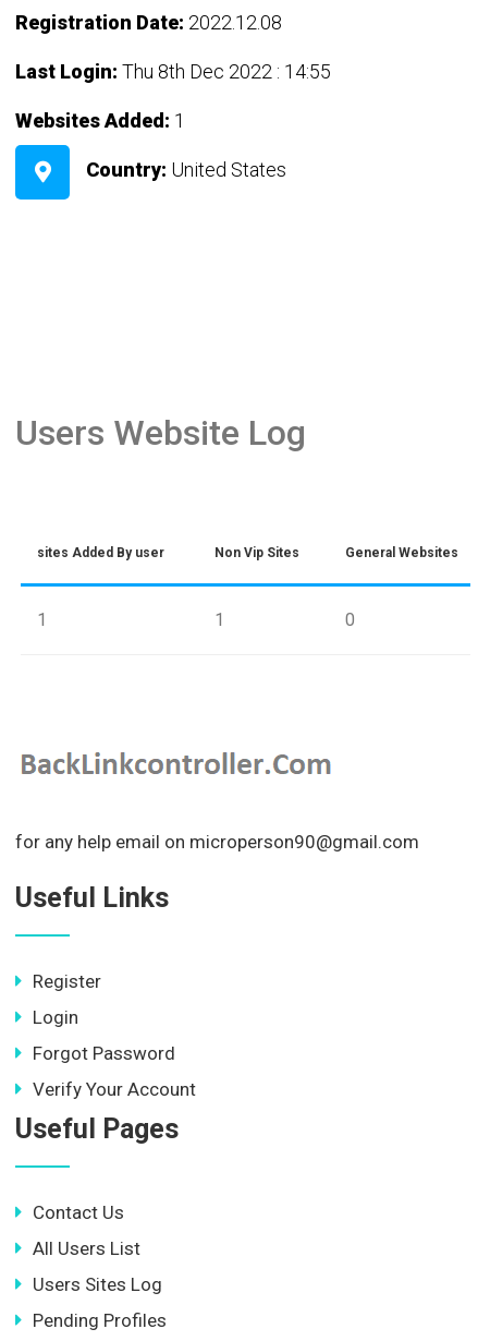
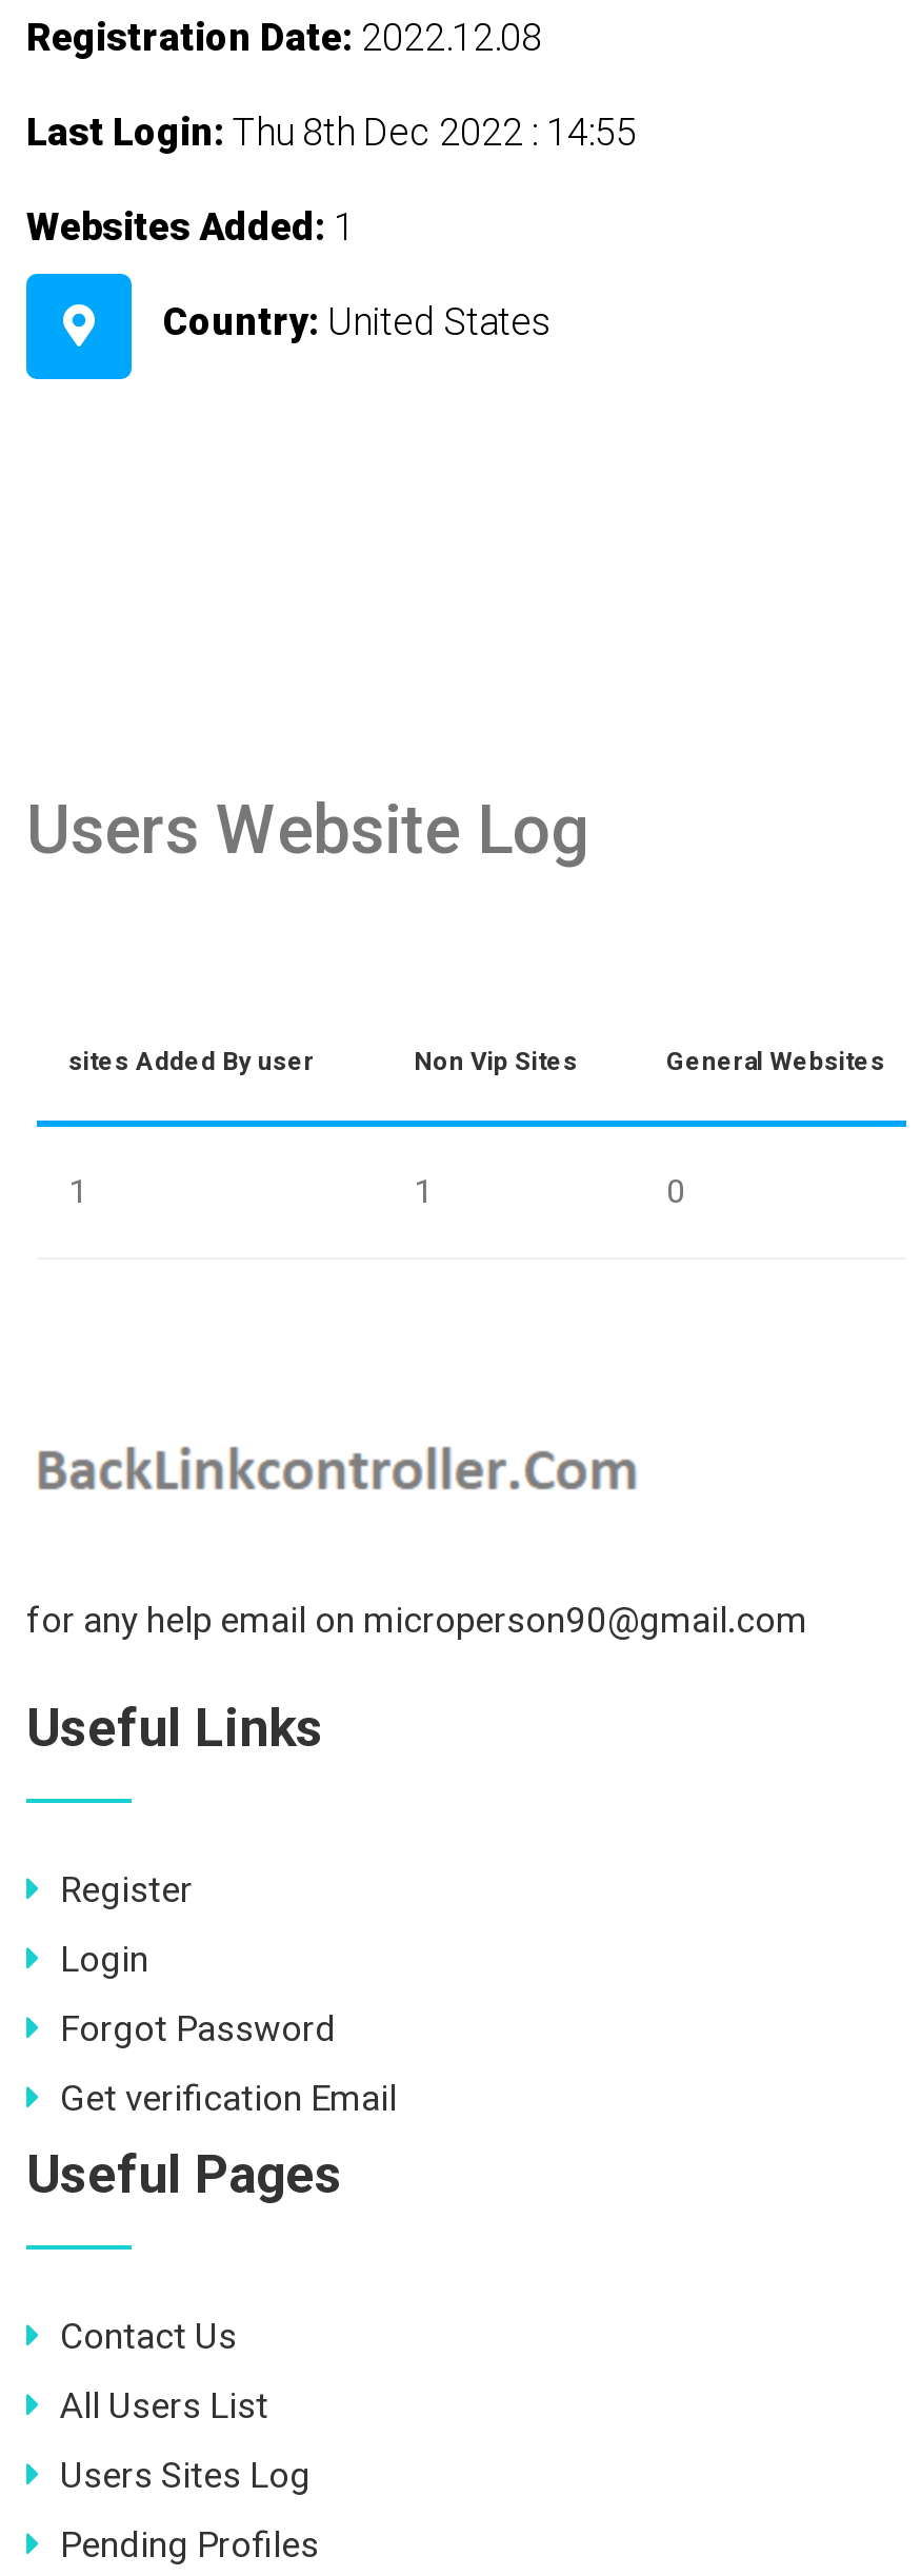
[33,1078,196,1100] Verify Your Account -> [60,2077,397,2119] Get verification Email

